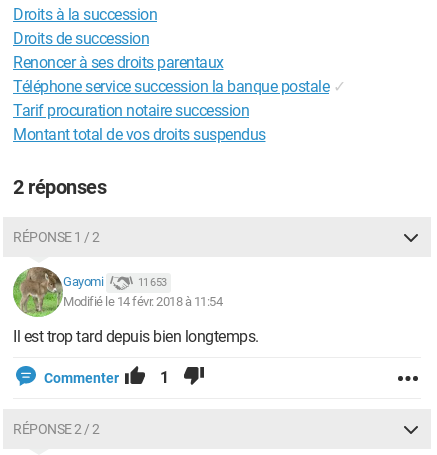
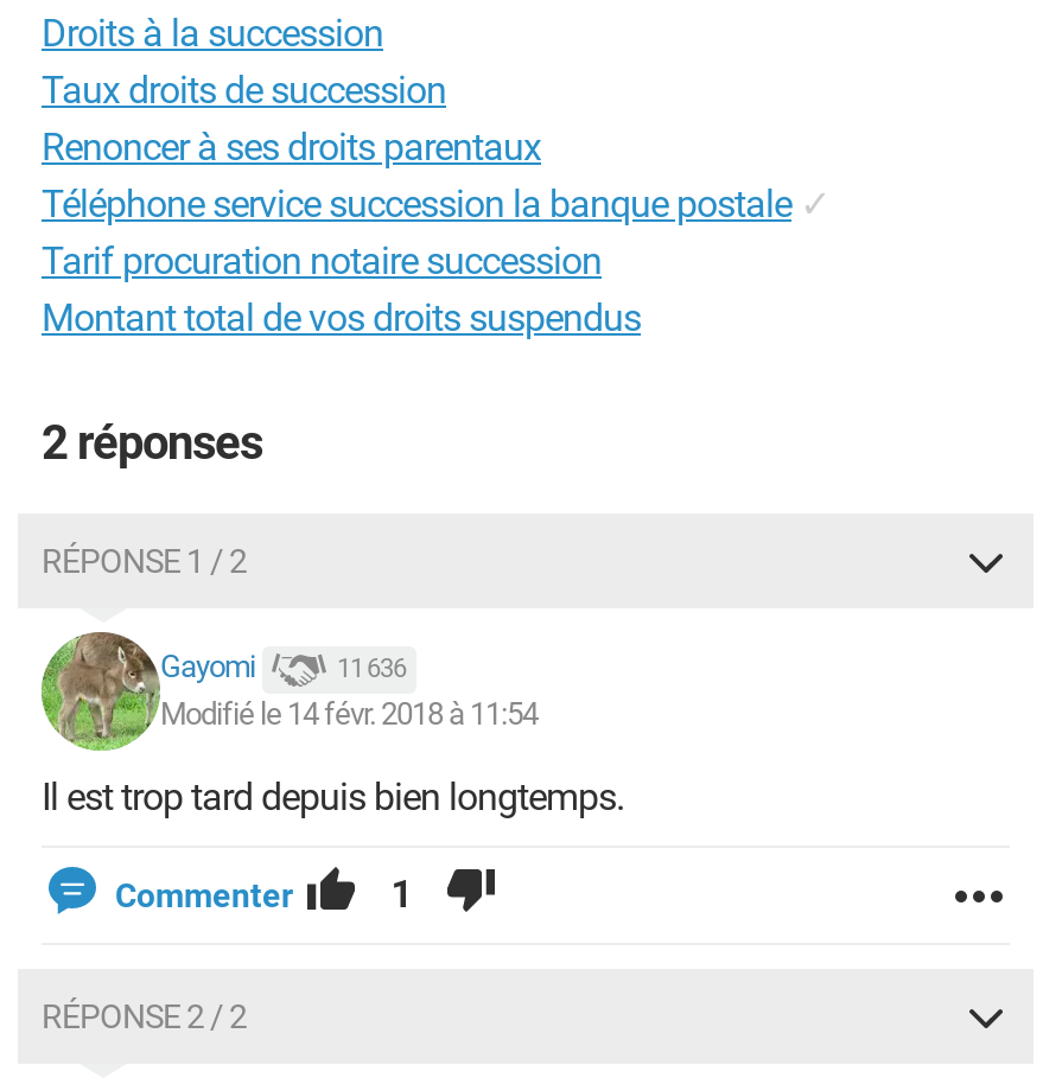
[13,29,149,48] Droits de succession -> [42,68,446,113] Taux droits de succession
[137,276,166,289] 11 653 -> [337,653,406,684] 11 636

